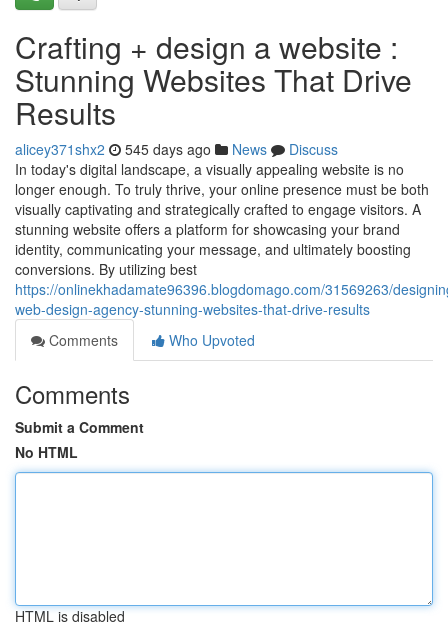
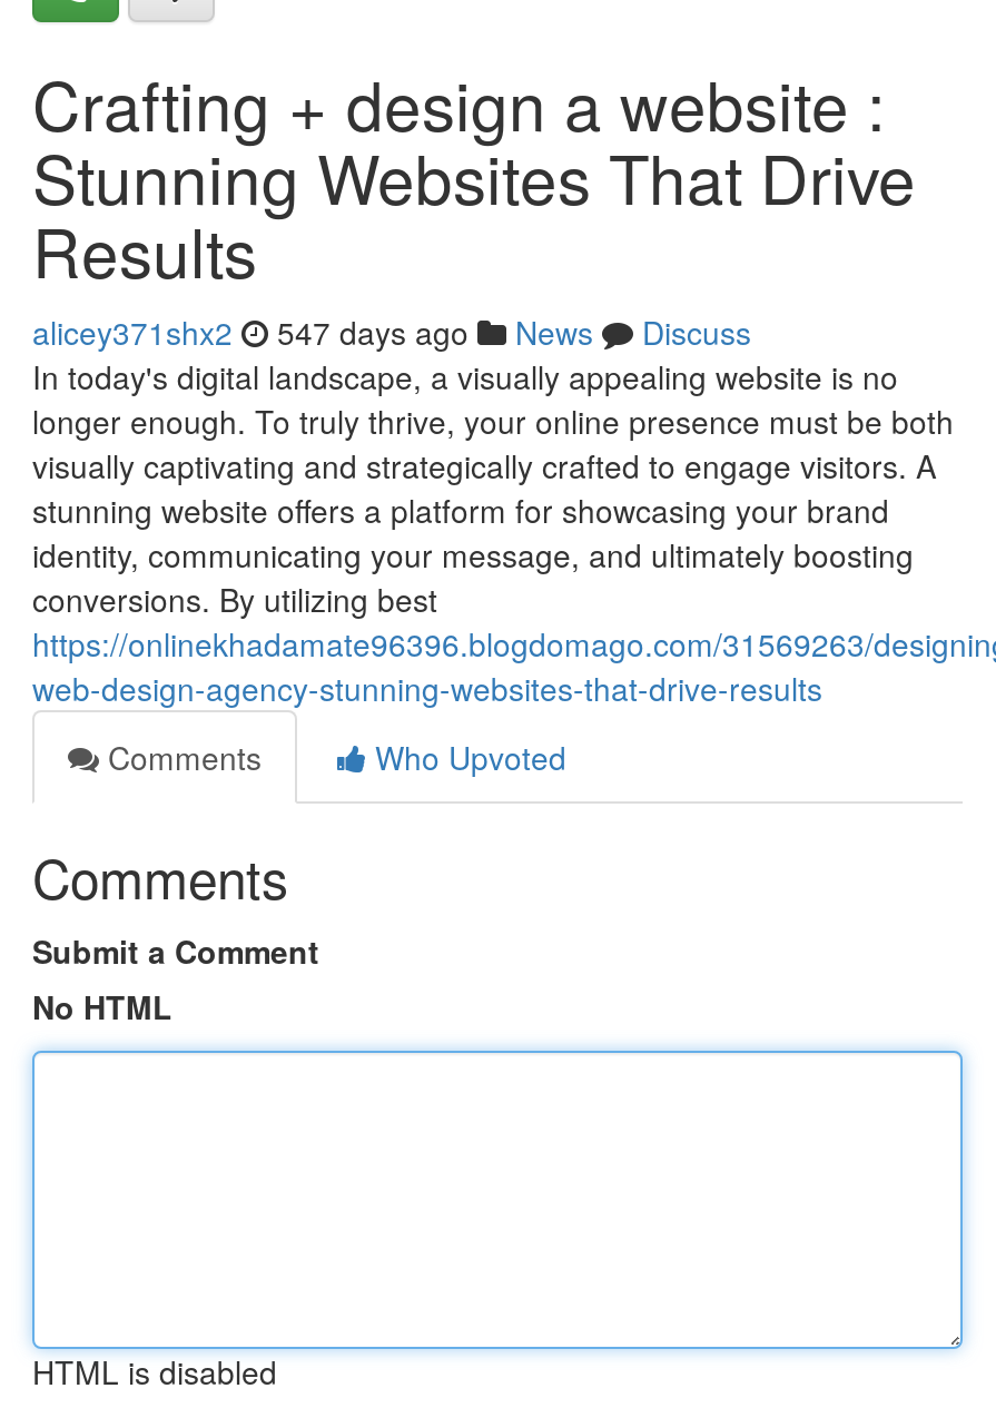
[15,139,338,159] alicey371shx2 545 days ago News Discuss -> [32,309,751,354] alicey371shx2 547 days ago News Discuss

